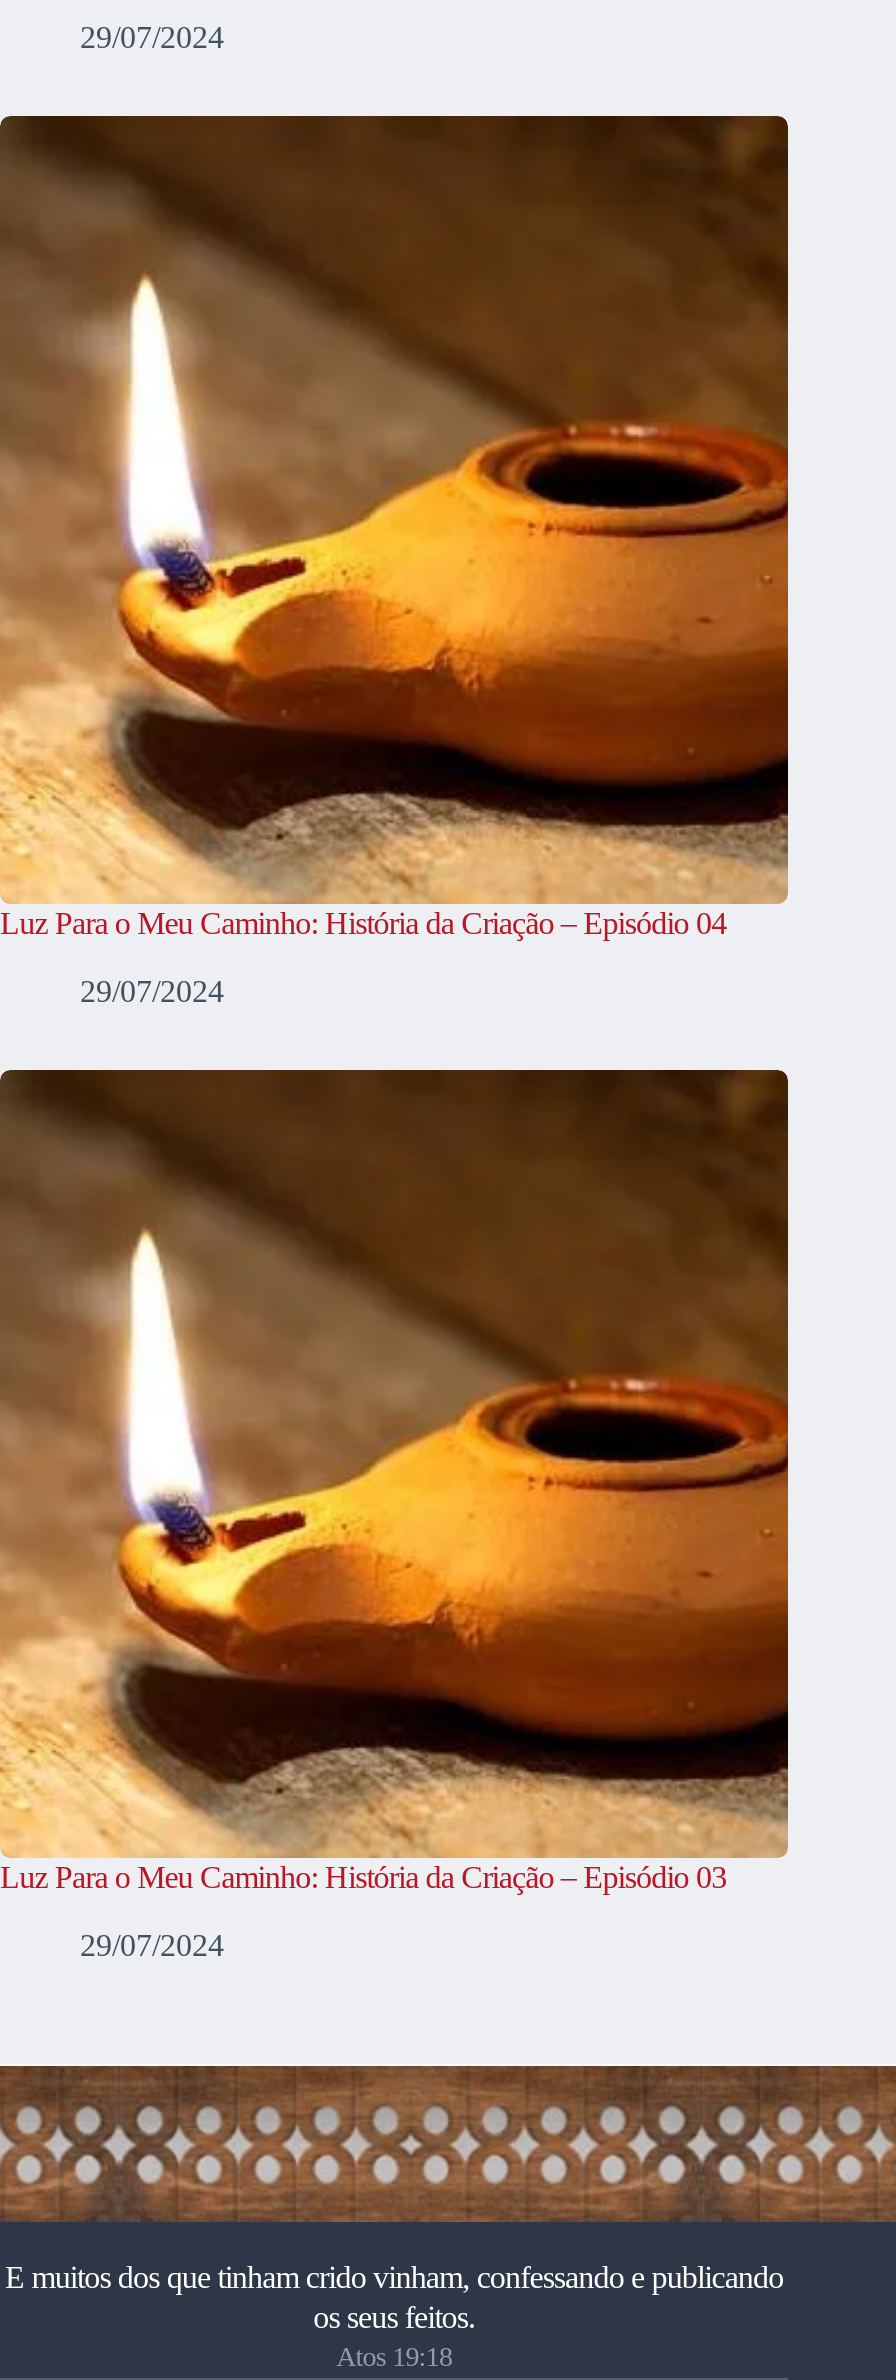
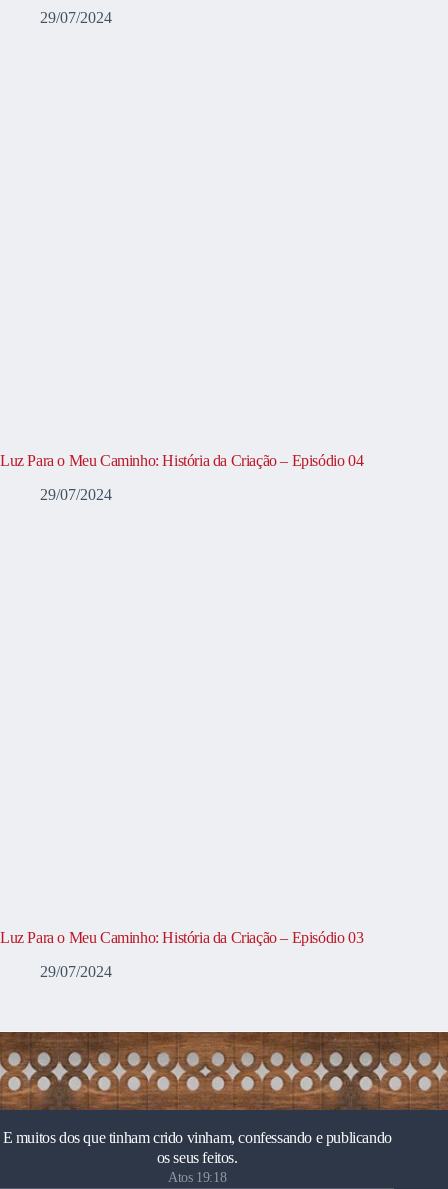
[6,114,790,906] [image] -> none
[6,1068,790,1860] [image] -> none

